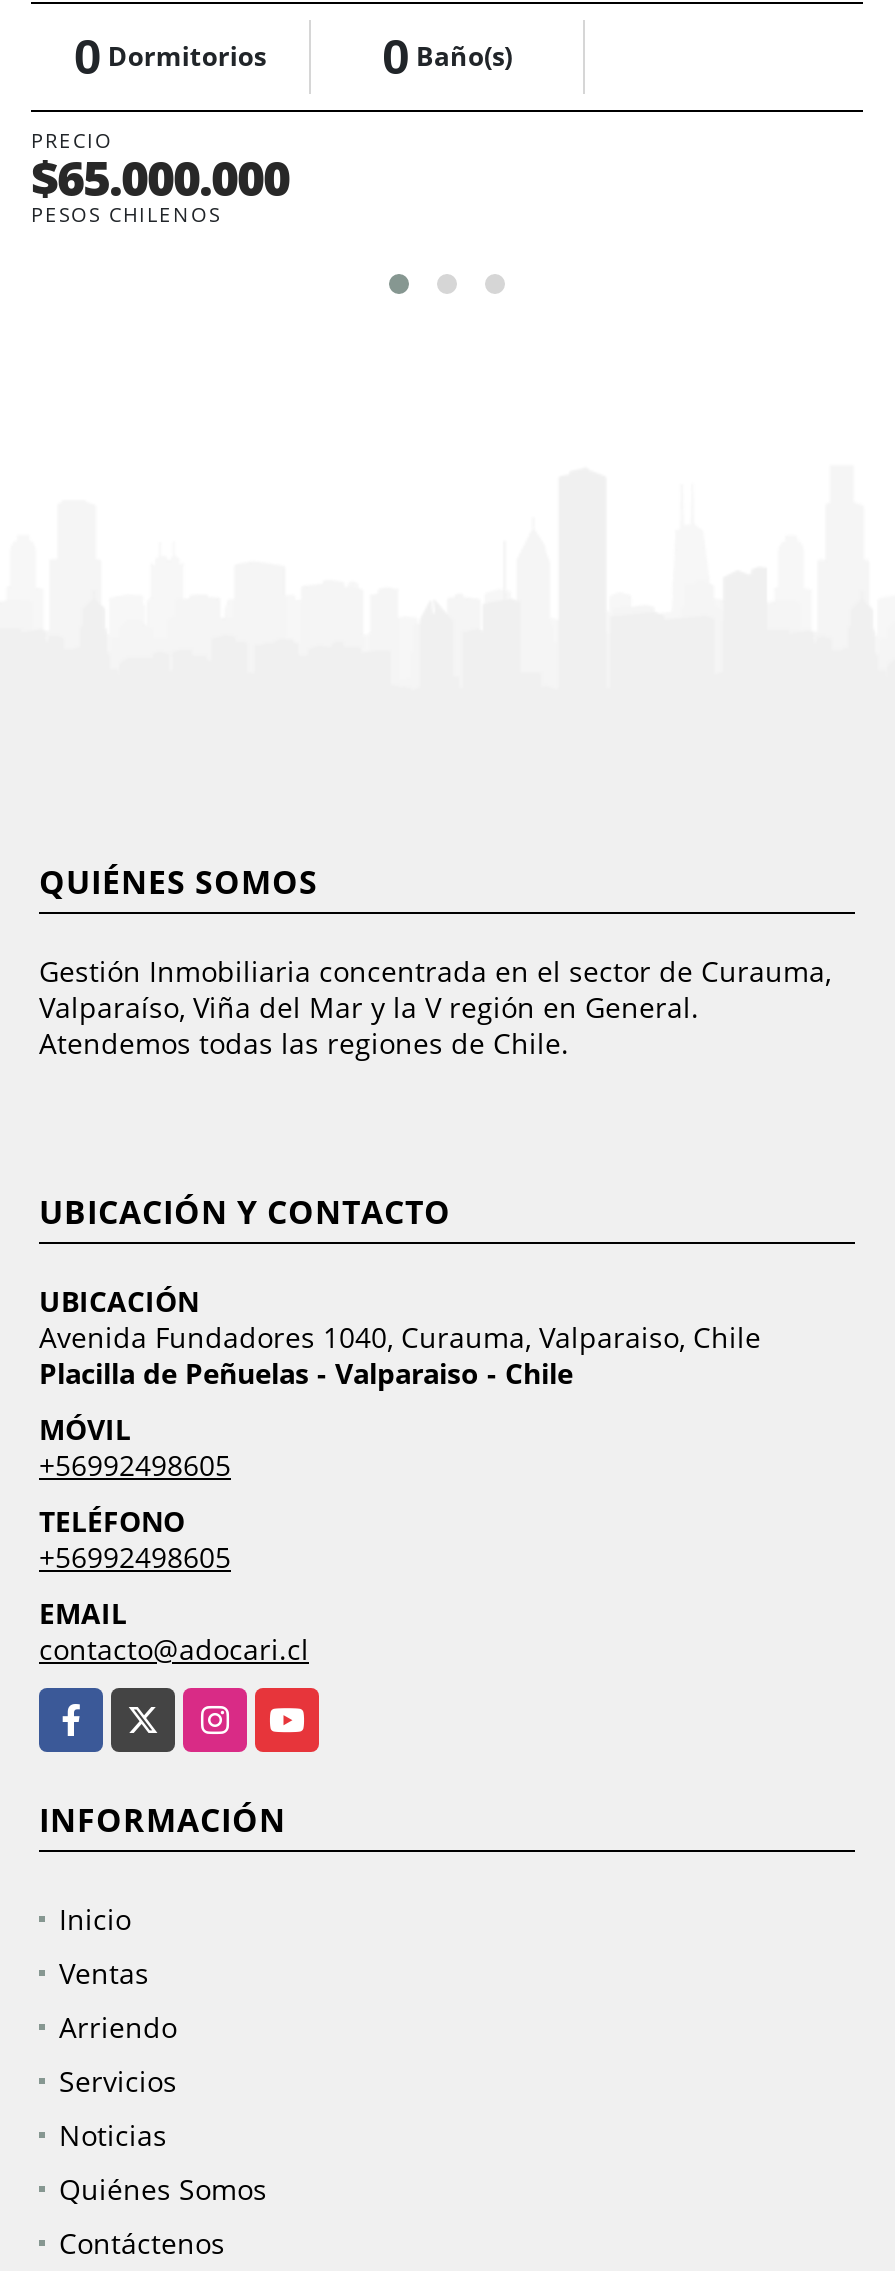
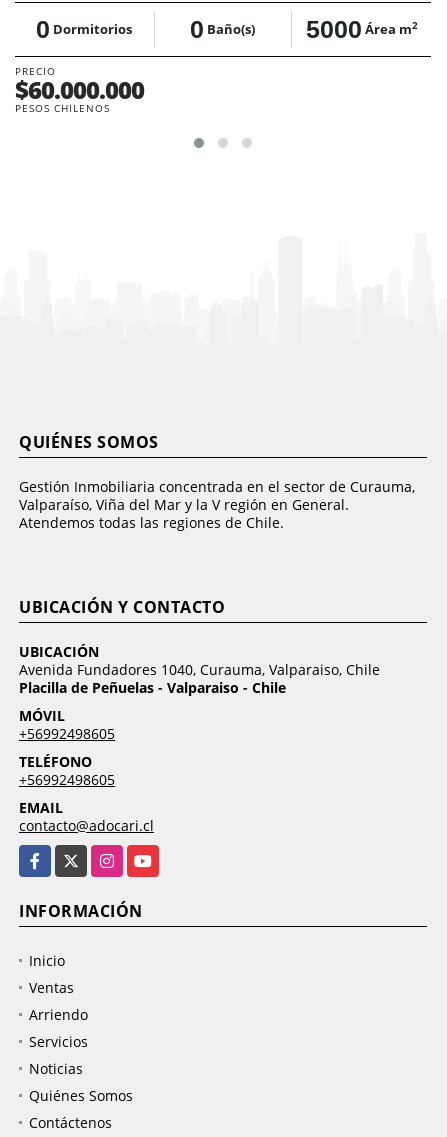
none -> [306,15,418,43] 5000 Área m2
[31,144,289,210] $65.000.000 -> [15,73,144,106] $60.000.000

